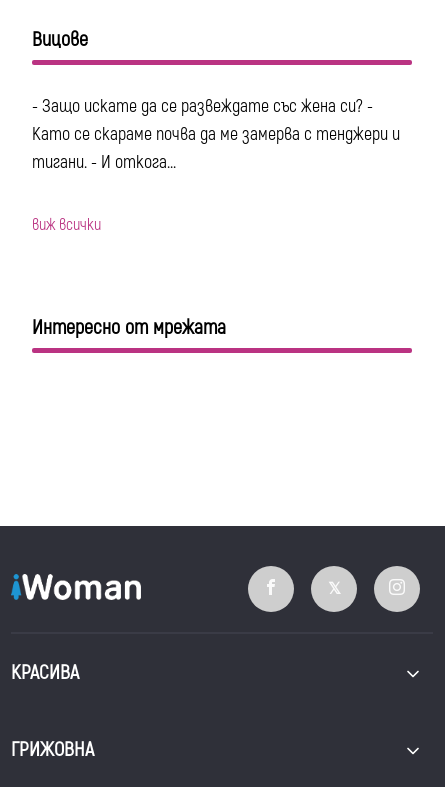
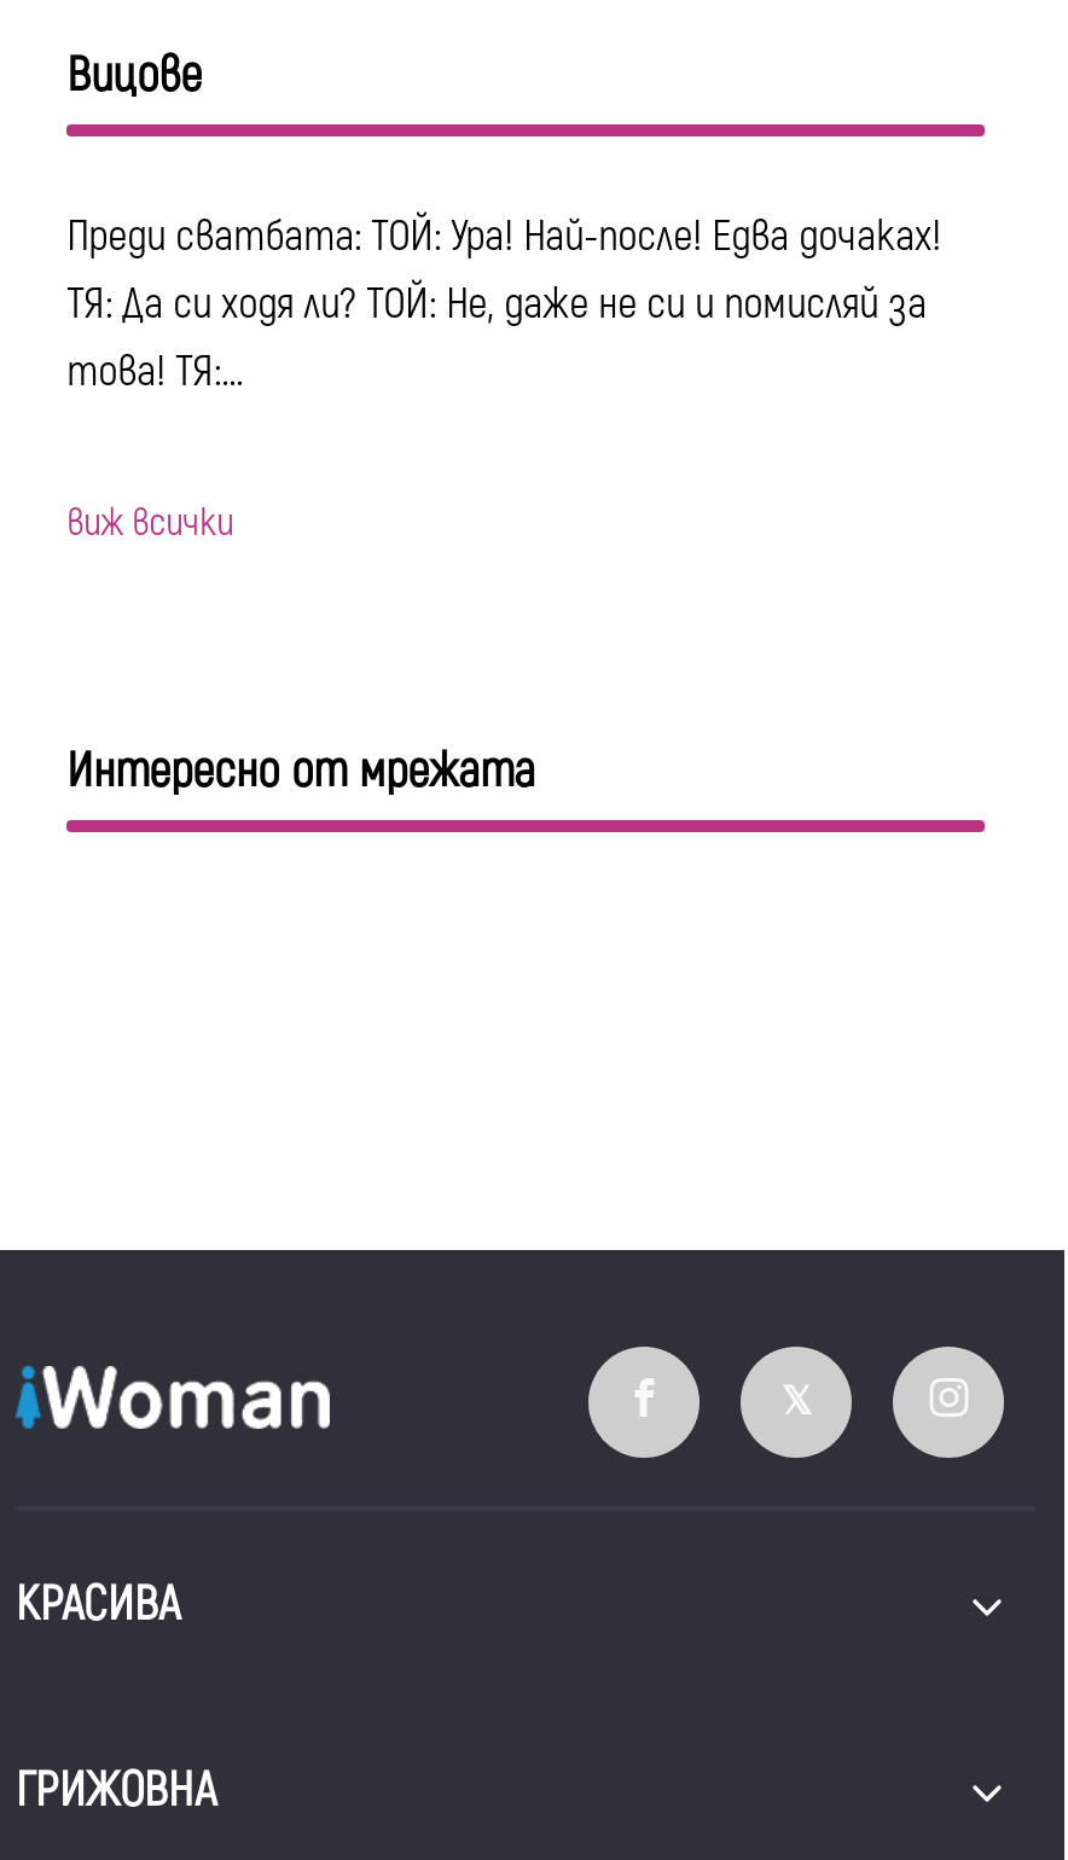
[32,95,400,174] - Защо искате да се развеждате със жена си? - | Като се скараме почва да ме замерва с тенджери и | тигани. - И откога... -> [67,209,941,400] Преди сватбата: ТОЙ: Ура! Най-после! Едва дочаках! | ТЯ: Да си ходя ли? ТОЙ: Не, даже не си и помисляй за | това! ТЯ:...

